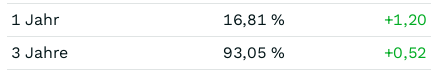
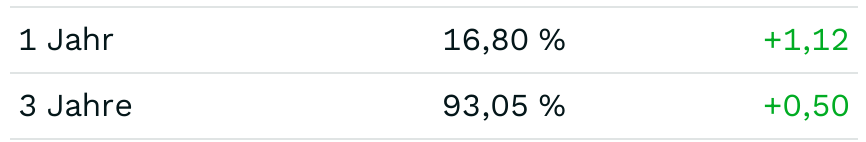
[223,10,285,29] 16,81 % -> [442,20,566,58] 16,80 %
[383,10,427,29] +1,20 -> [763,20,850,58] +1,12
[383,43,427,62] +0,52 -> [763,86,850,124] +0,50

